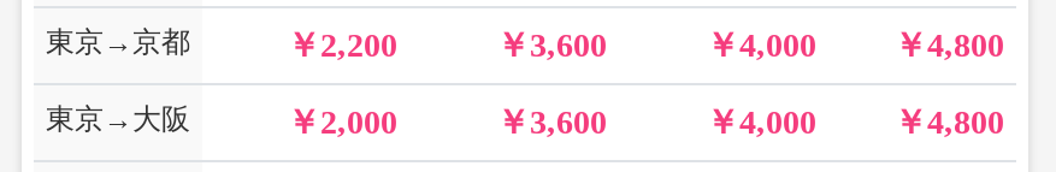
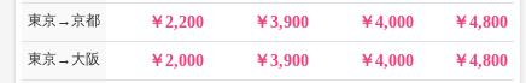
[530,28,607,64] 3,600 -> [270,13,309,31] 3,900
[530,105,607,141] 3,600 -> [270,52,309,70] 3,900

